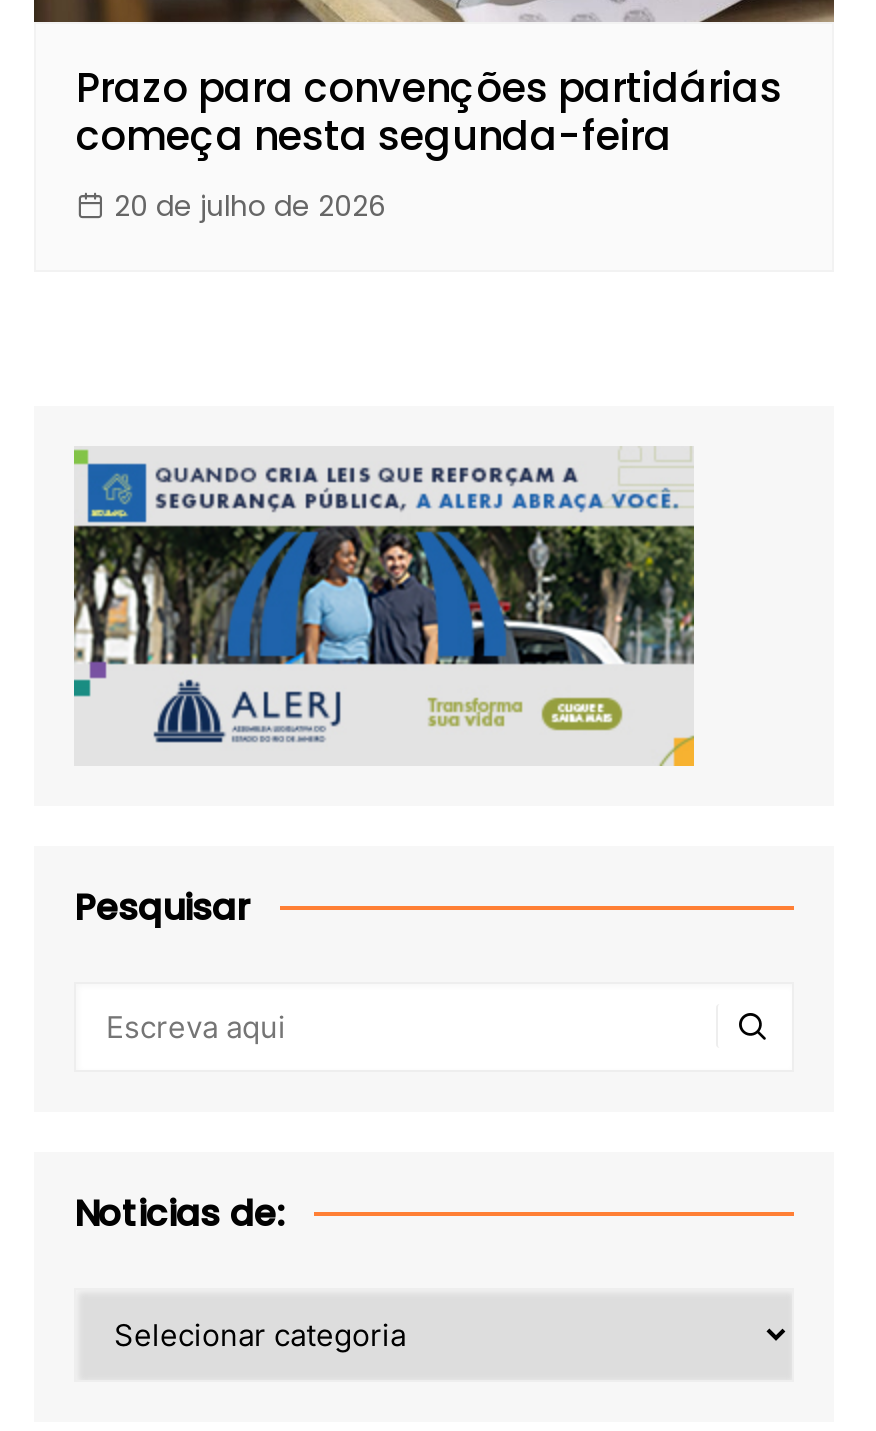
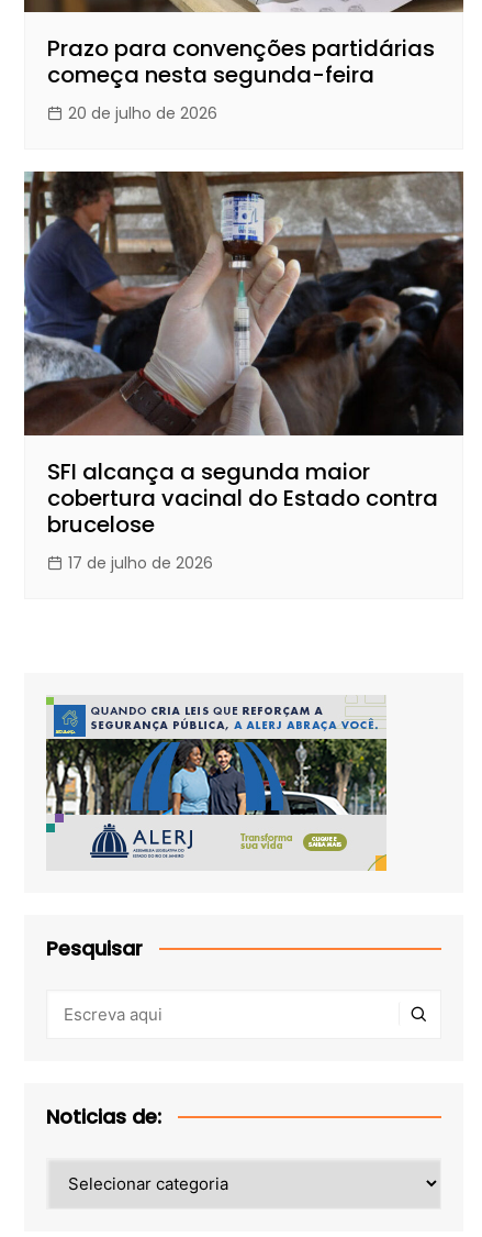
none -> [23,170,463,574] [image] | SFI alcança a segunda maior | cobertura vacinal do Estado contra | brucelose | 17 de julho de 2026

